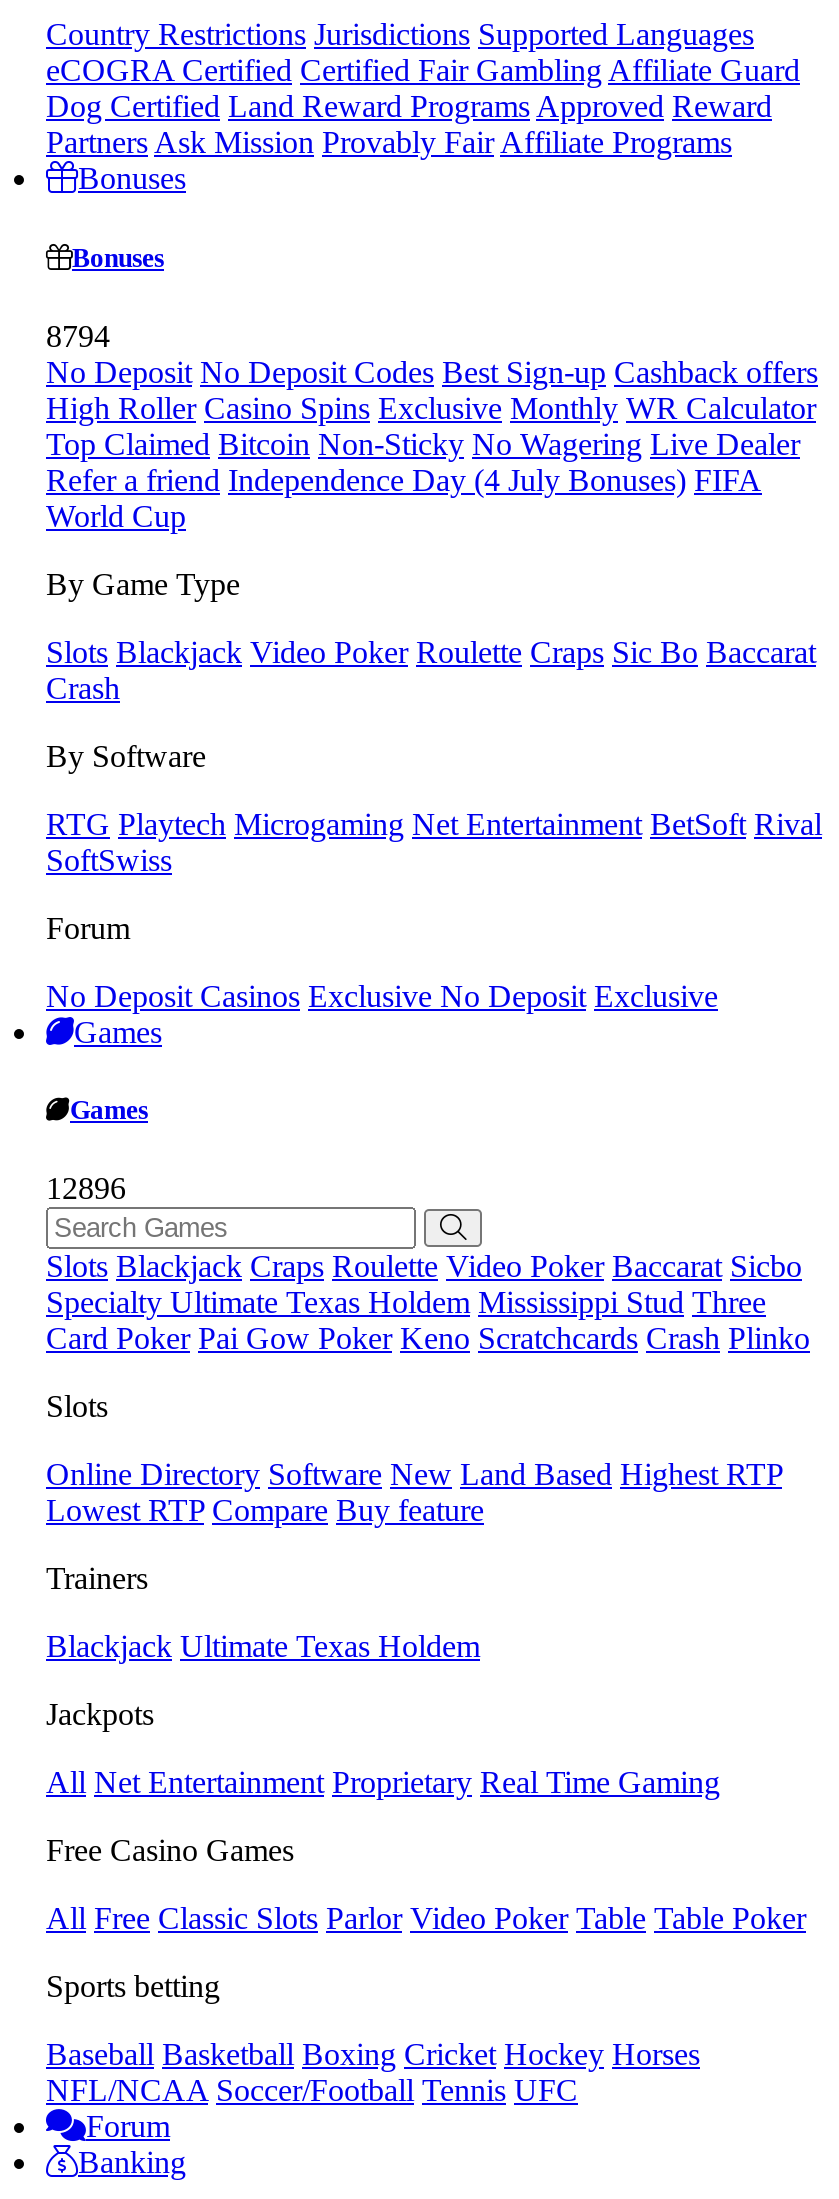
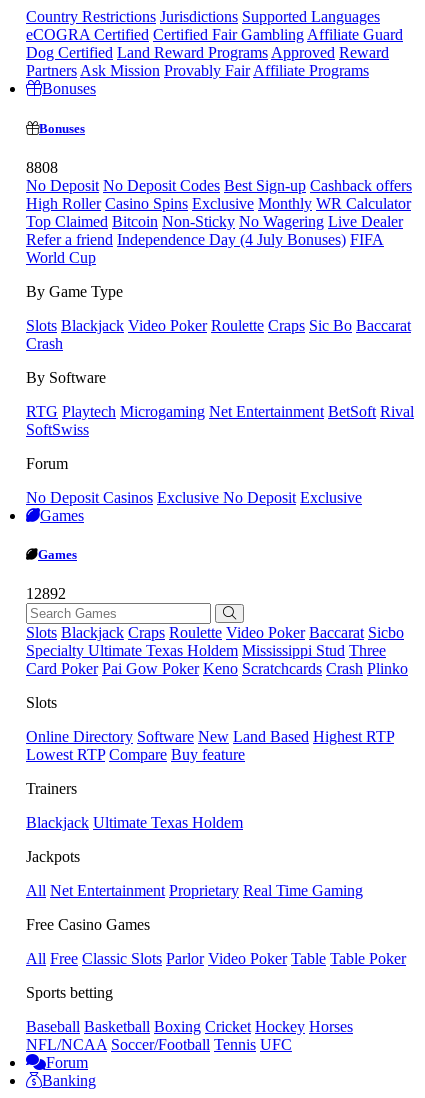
[46,318,110,352] 8794 -> [26,159,58,176] 8808
[46,1171,126,1205] 12896 -> [26,585,66,602] 12892

